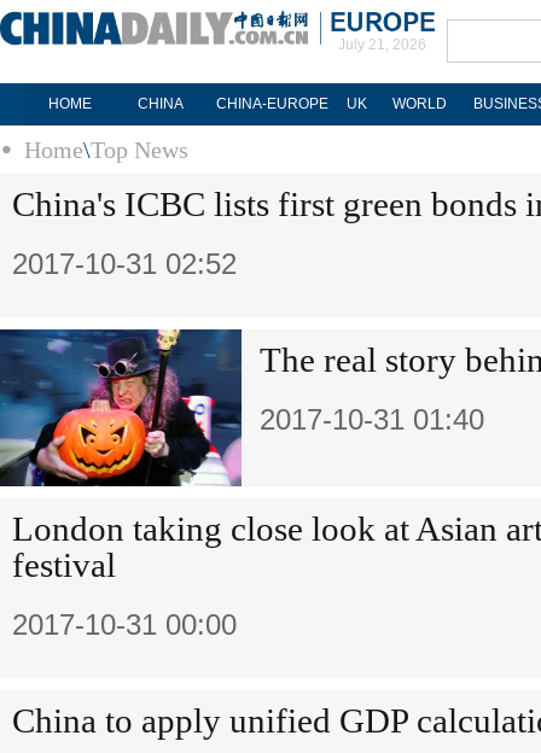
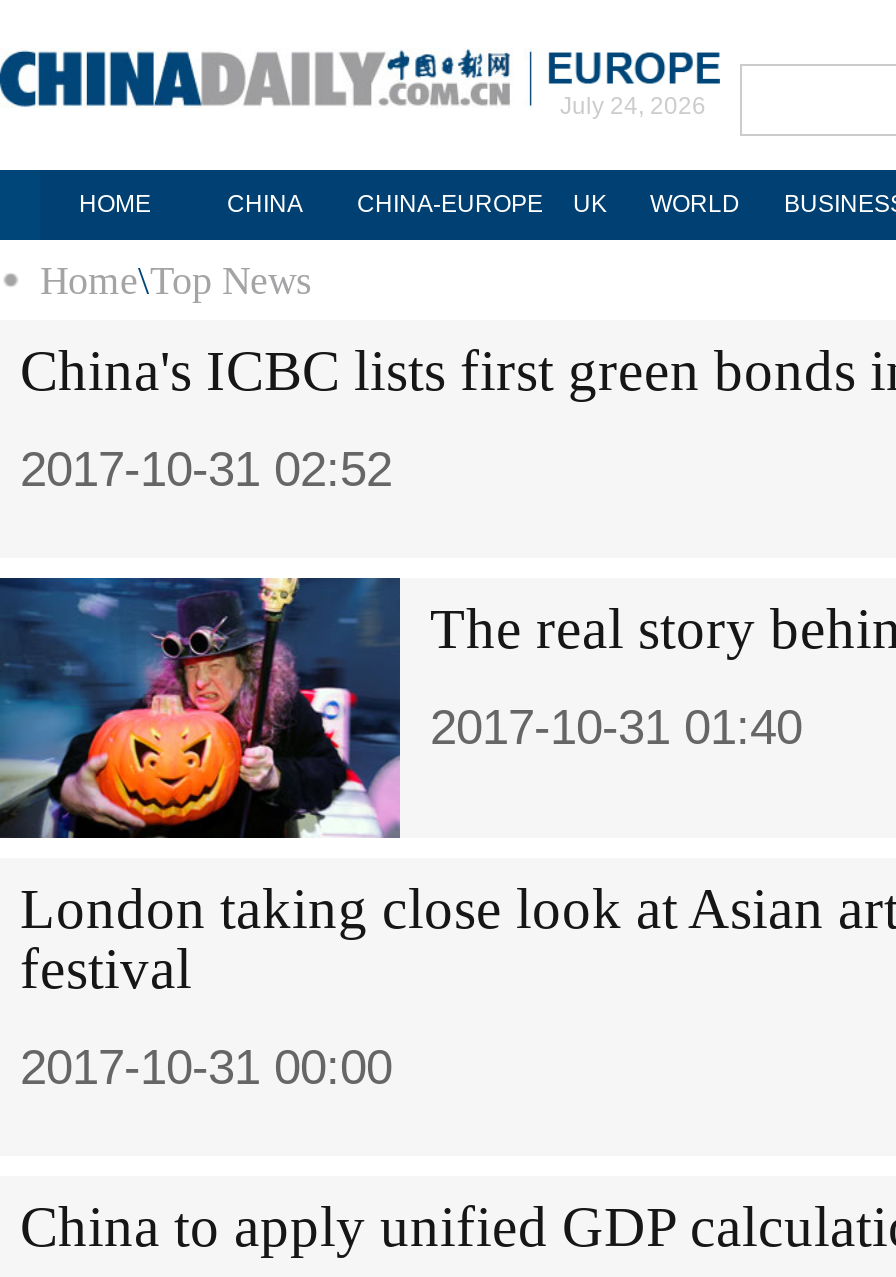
[338,36,426,53] July 21, 2026 -> [560,92,706,120] July 24, 2026

